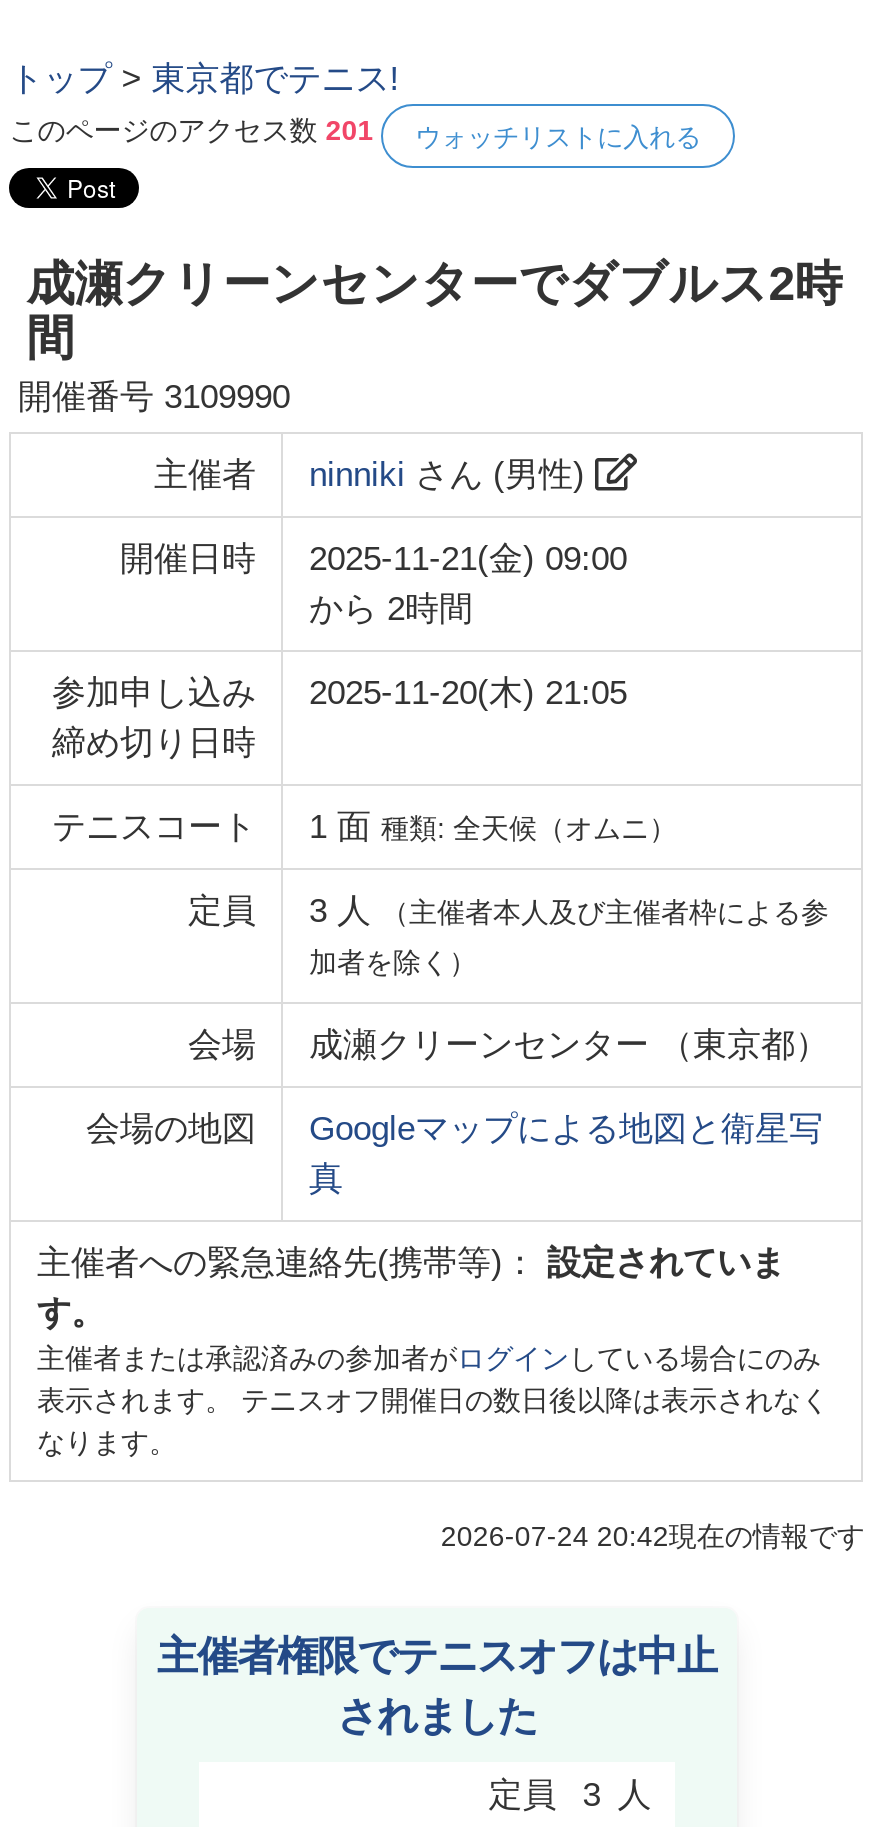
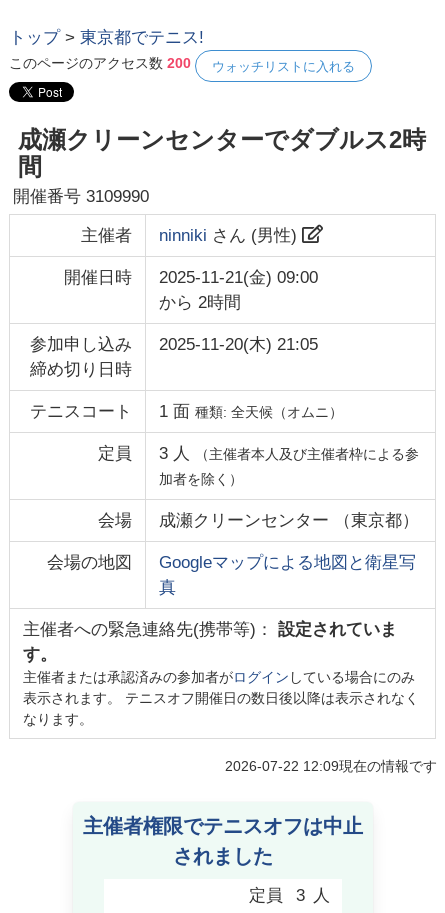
[9,114,373,146] このページのアクセス数201 -> [9,55,191,71] このページのアクセス数200
[441,1519,865,1551] 2026-07-24 20:42現在の情報です -> [225,758,437,774] 2026-07-22 12:09現在の情報です

